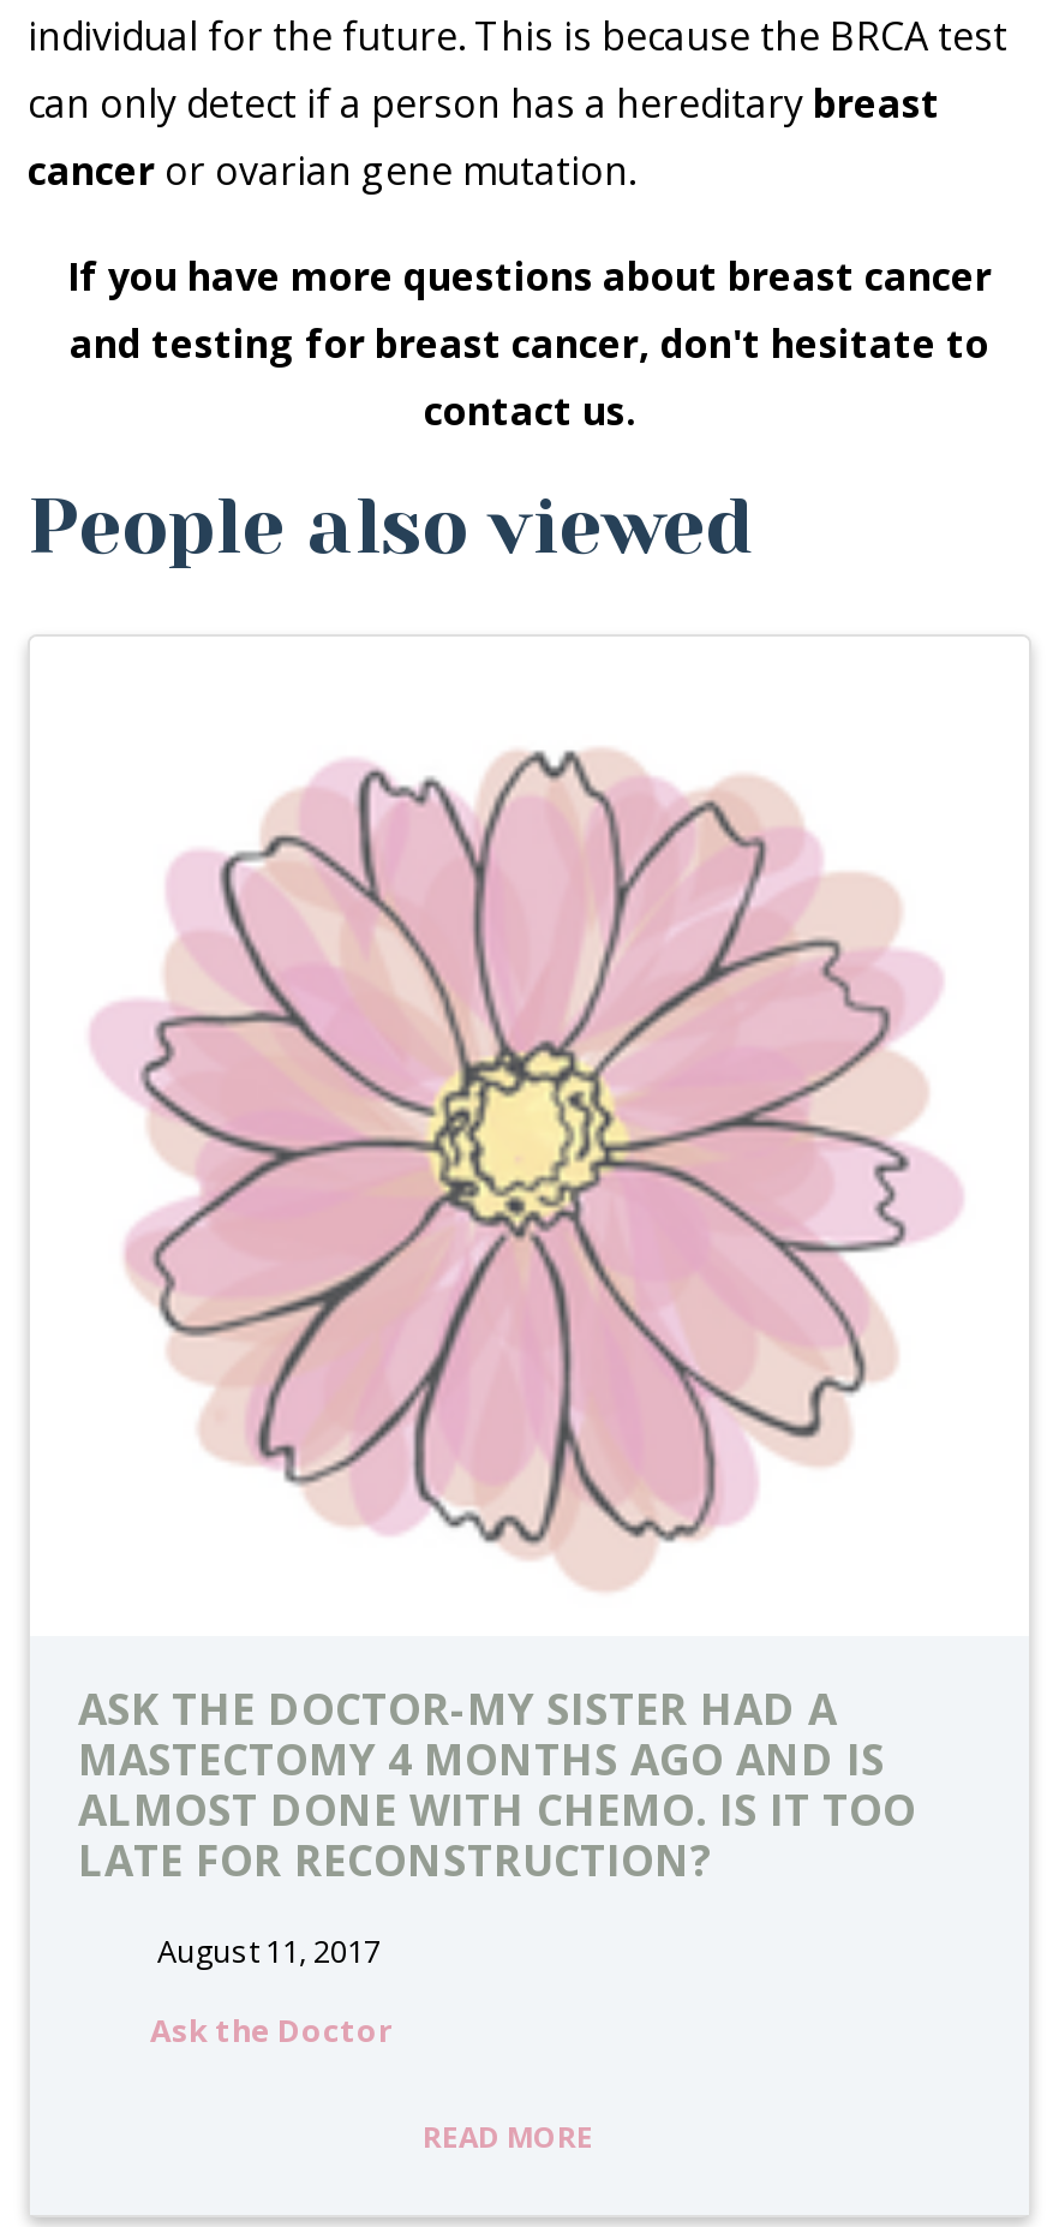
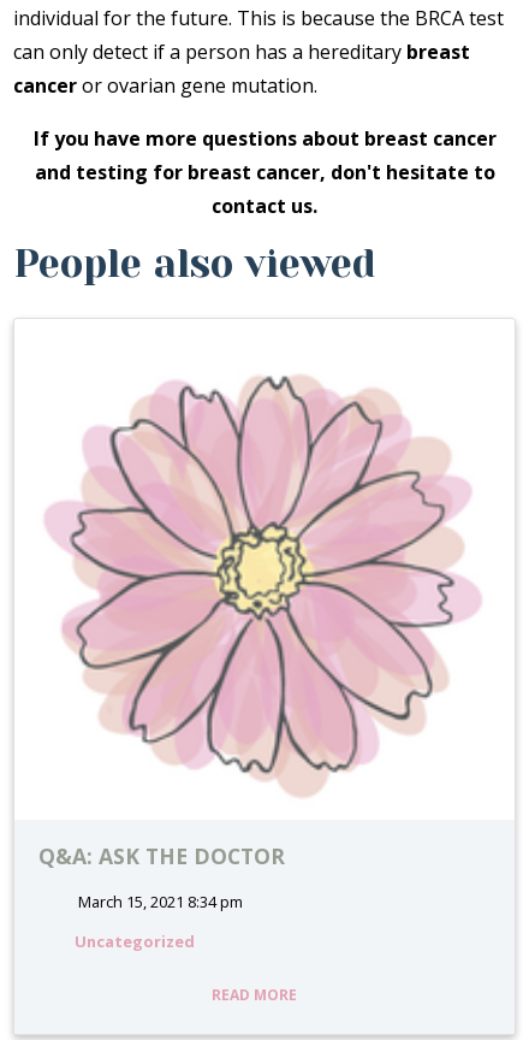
[78,1679,916,1888] ASK THE DOCTOR-MY SISTER HAD A | MASTECTOMY 4 MONTHS AGO AND IS | ALMOST DONE WITH CHEMO. IS IT TOO | LATE FOR RECONSTRUCTION? -> [38,841,285,870] Q&A: ASK THE DOCTOR
[150,1929,381,1972] August 11, 2017 -> [75,891,243,912] March 15, 2021 8:34 pm
[150,2008,393,2052] Ask the Doctor -> [75,930,195,952] Uncategorized

